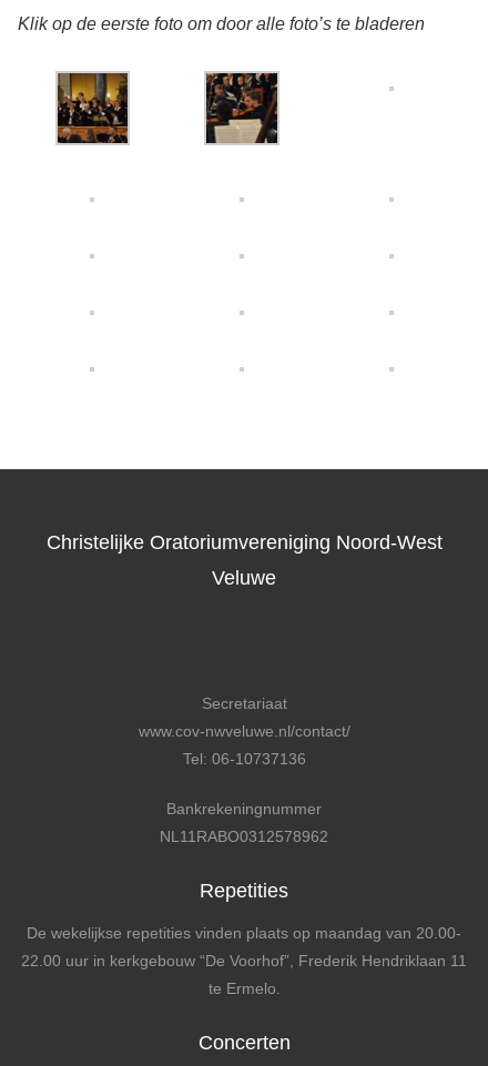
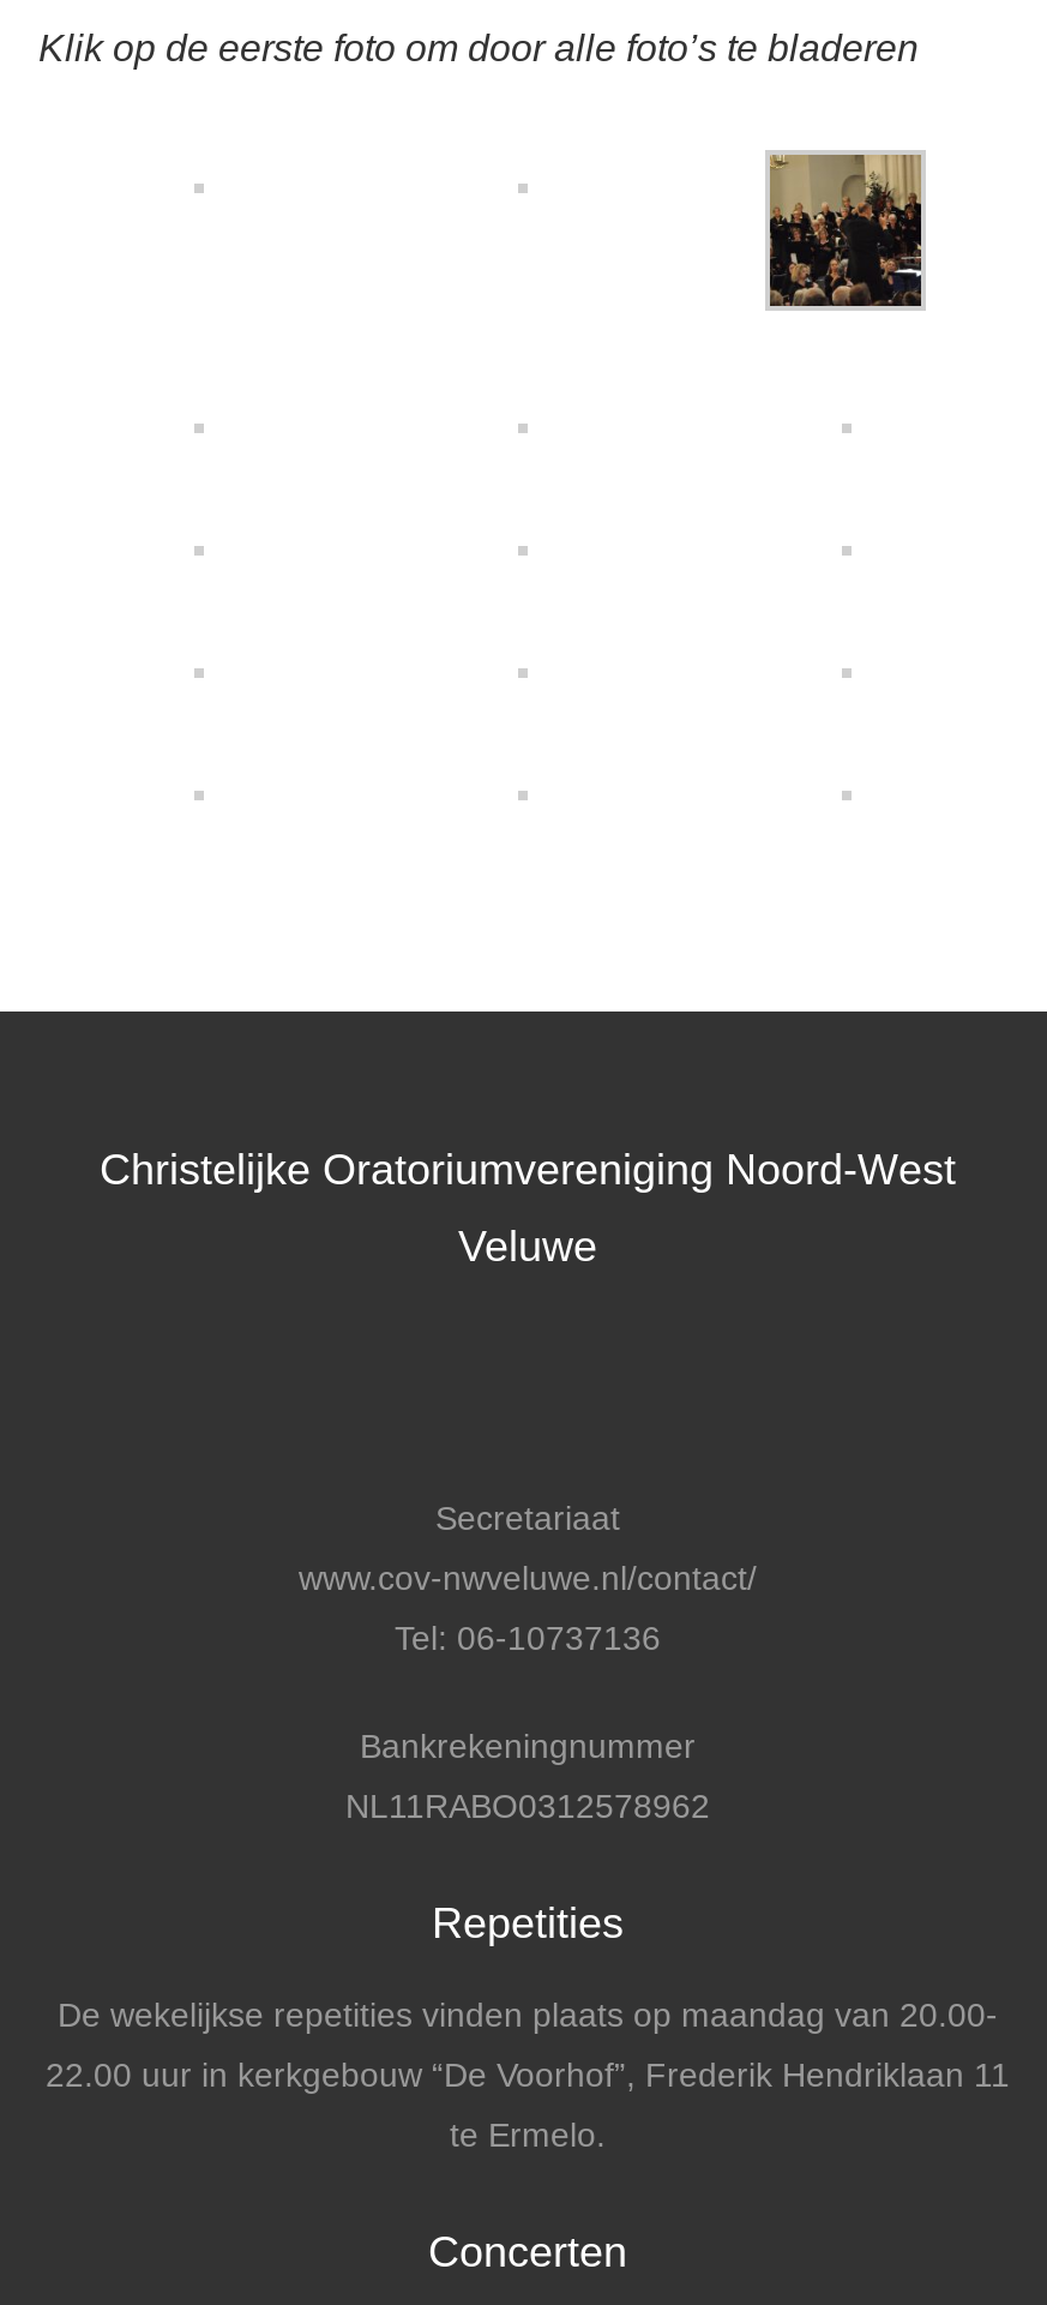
none -> [765,150,926,311] [image]
[55,71,130,145] [image] -> none
[204,71,279,145] [image] -> none

